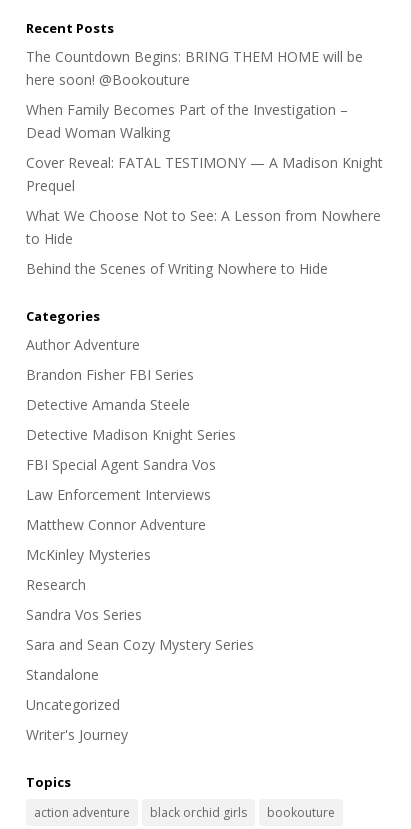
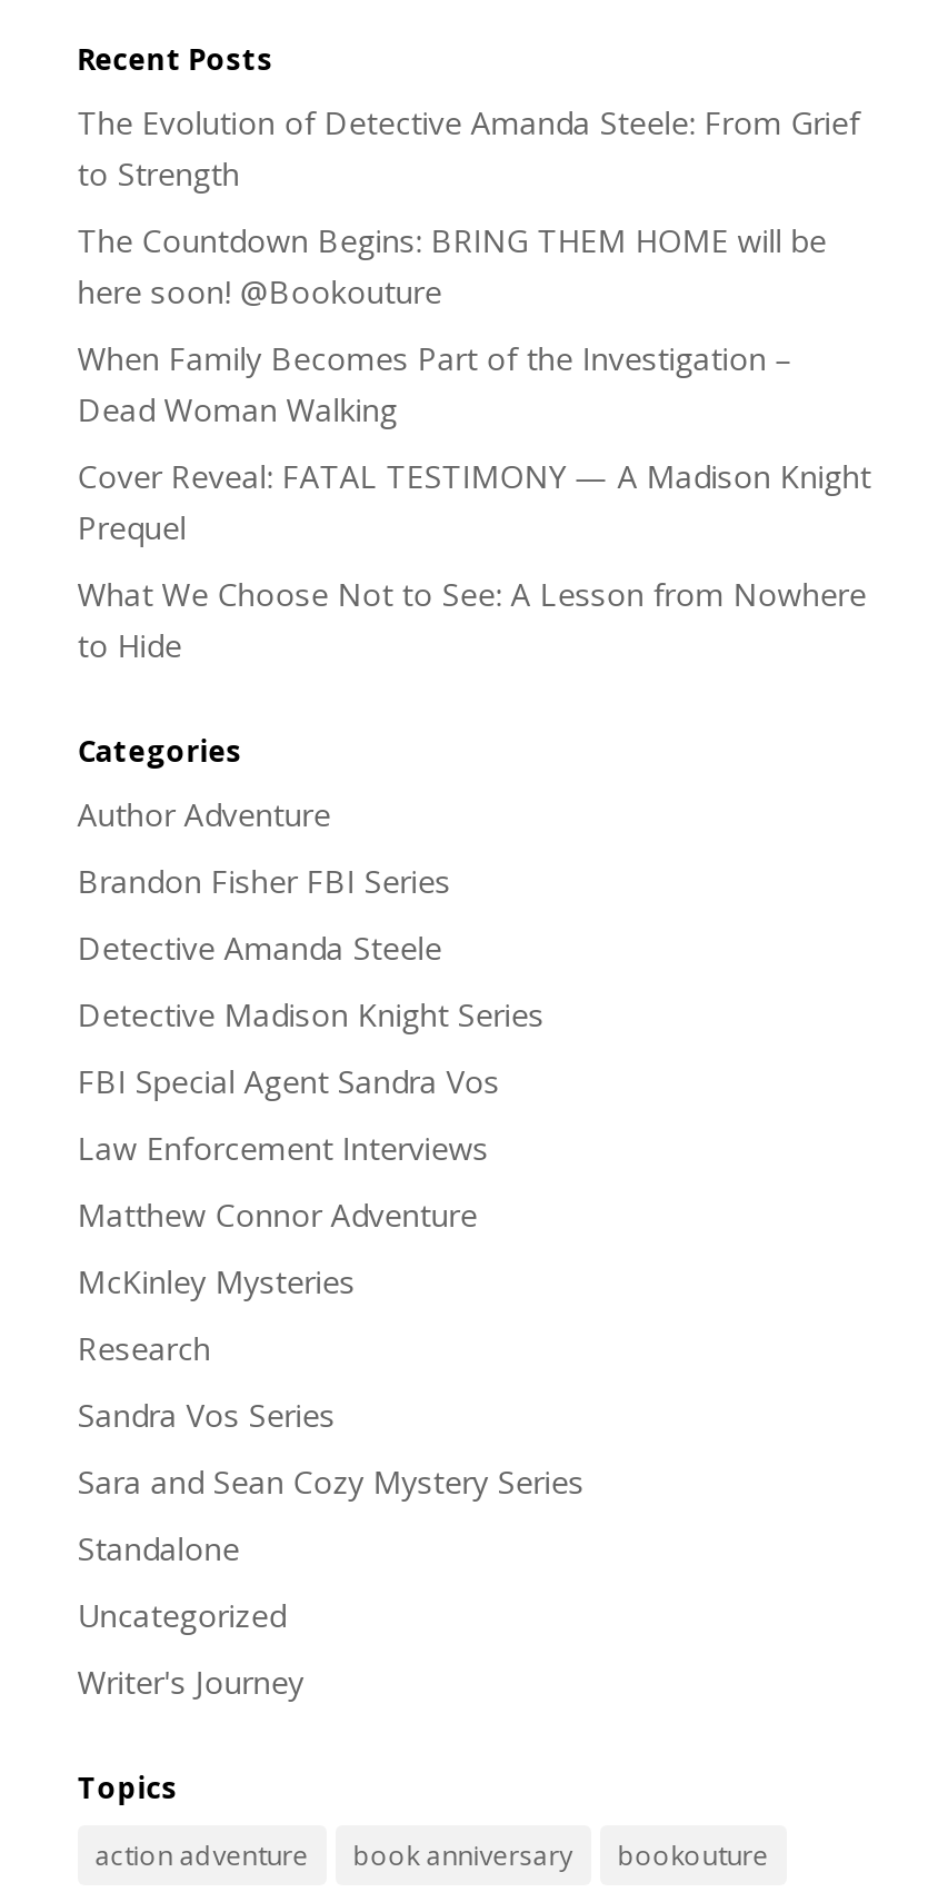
none -> [77,101,860,194] The Evolution of Detective Amanda Steele: From Grief | to Strength
moved [26,47,383,248] -> [77,219,871,666]: The Countdown Begins: BRING THEM HOME will be | here soon! @Bookouture | When Family Becomes Part of the Investigation – | Dead Woman Walking | Cover Reveal: FATAL TESTIMONY — A Madison Knight | Prequel | What We Choose Not to See: A Lesson from Nowhere | to Hide
[26,259,328,278] Behind the Scenes of Writing Nowhere to Hide -> none
[150,804,247,821] black orchid girls -> [353,1836,573,1874] book anniversary

